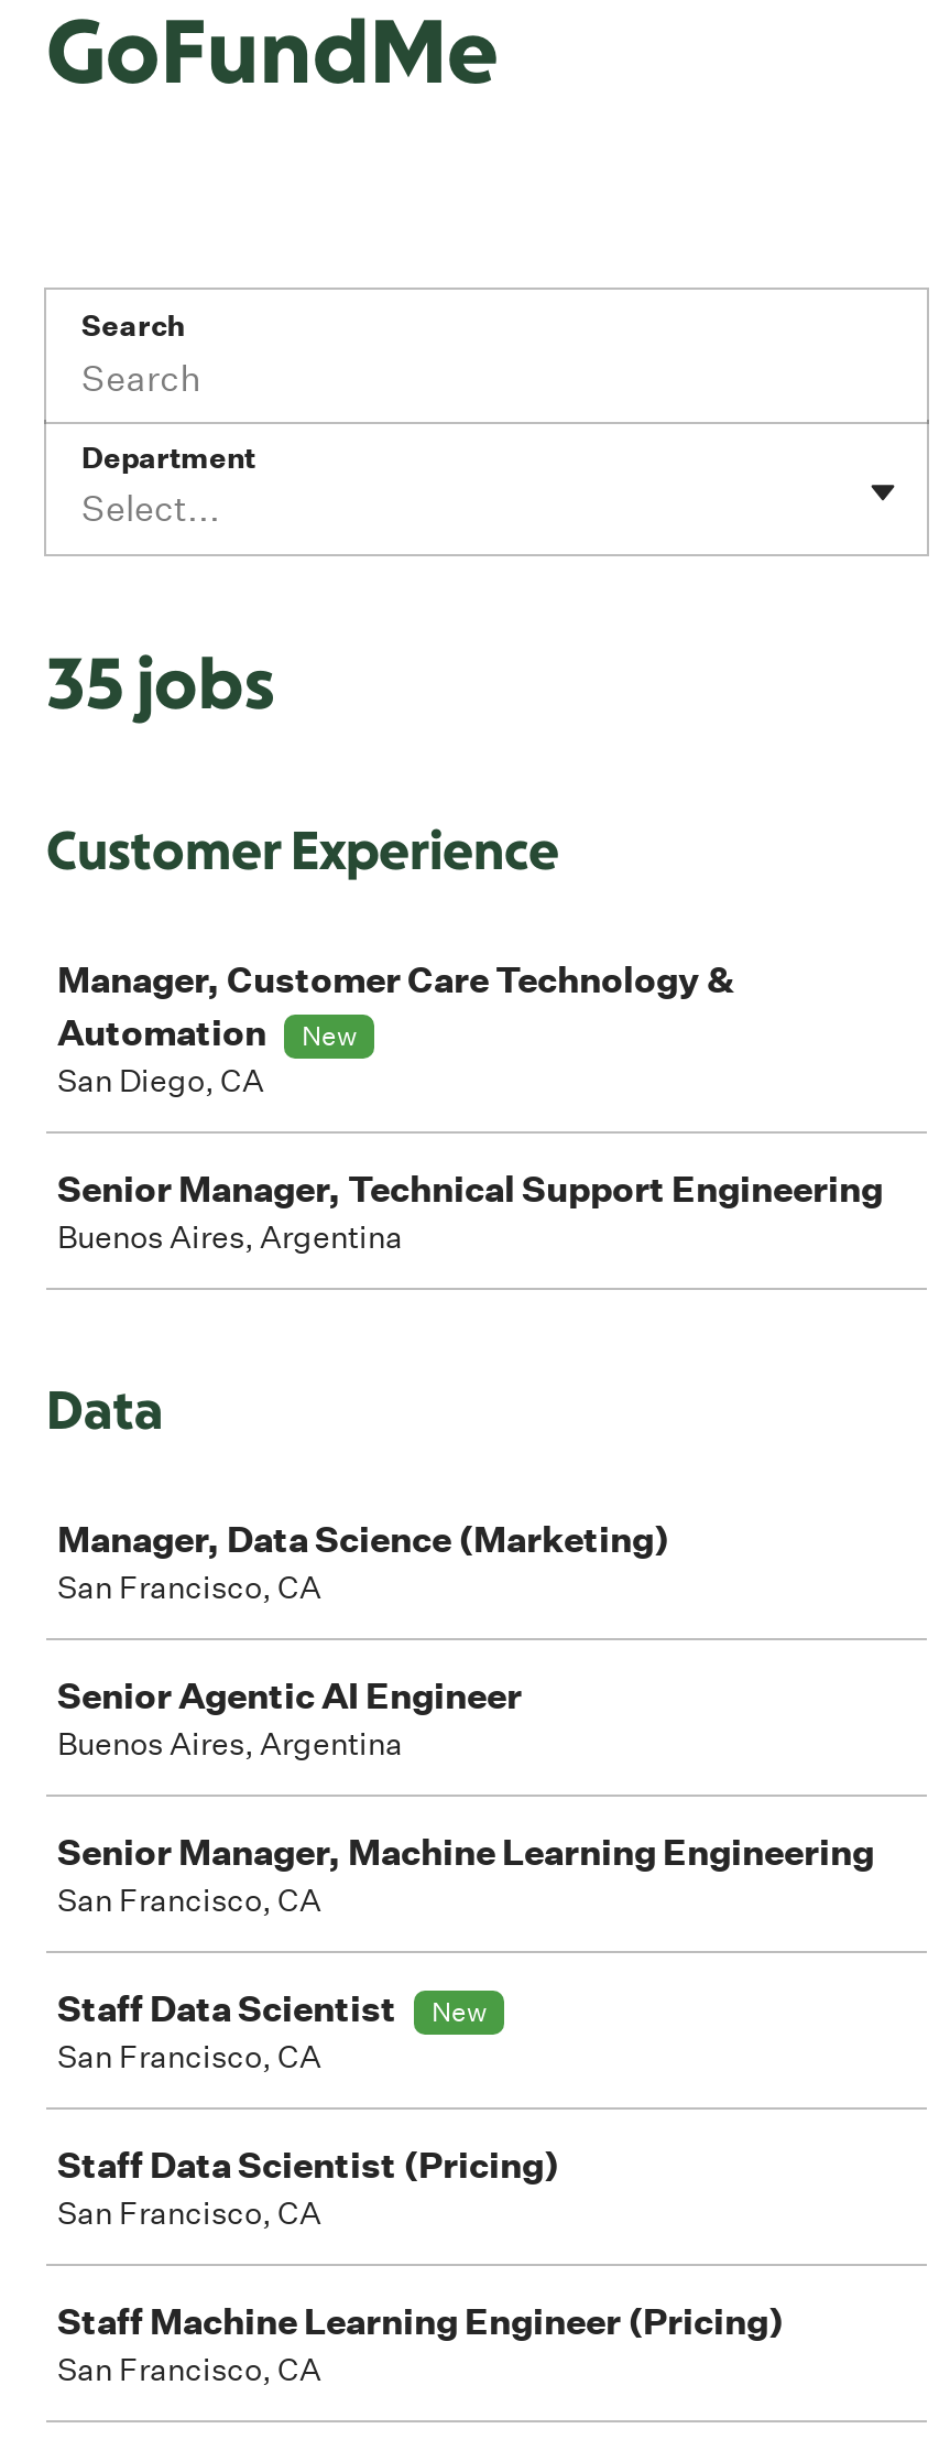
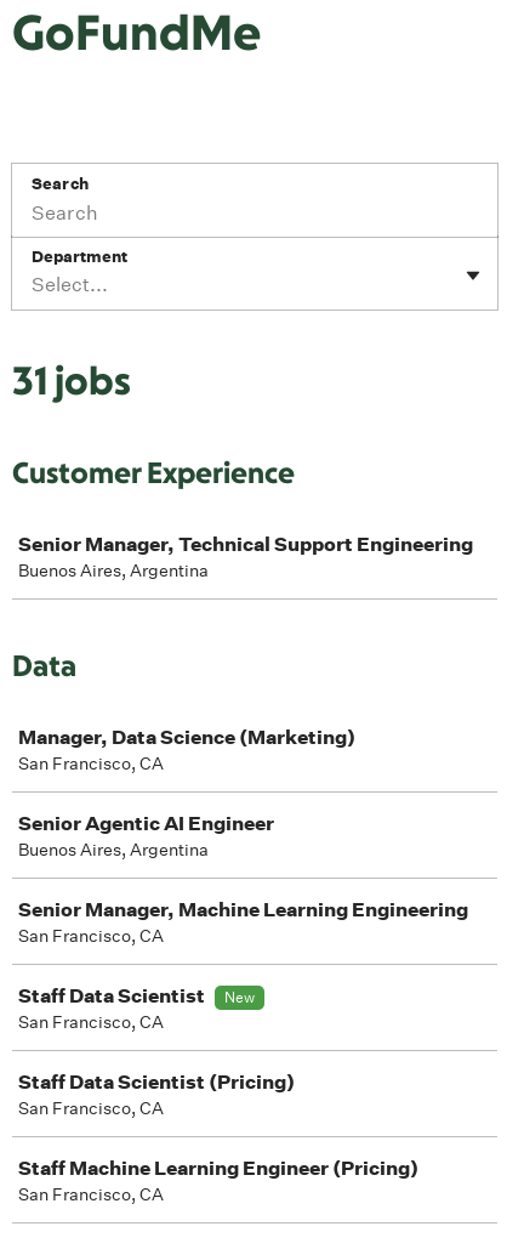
[46,651,275,722] 35 jobs -> [12,363,131,402] 31 jobs
[57,957,735,1101] Manager, Customer Care Technology & | Automation | New | San Diego, CA -> none

